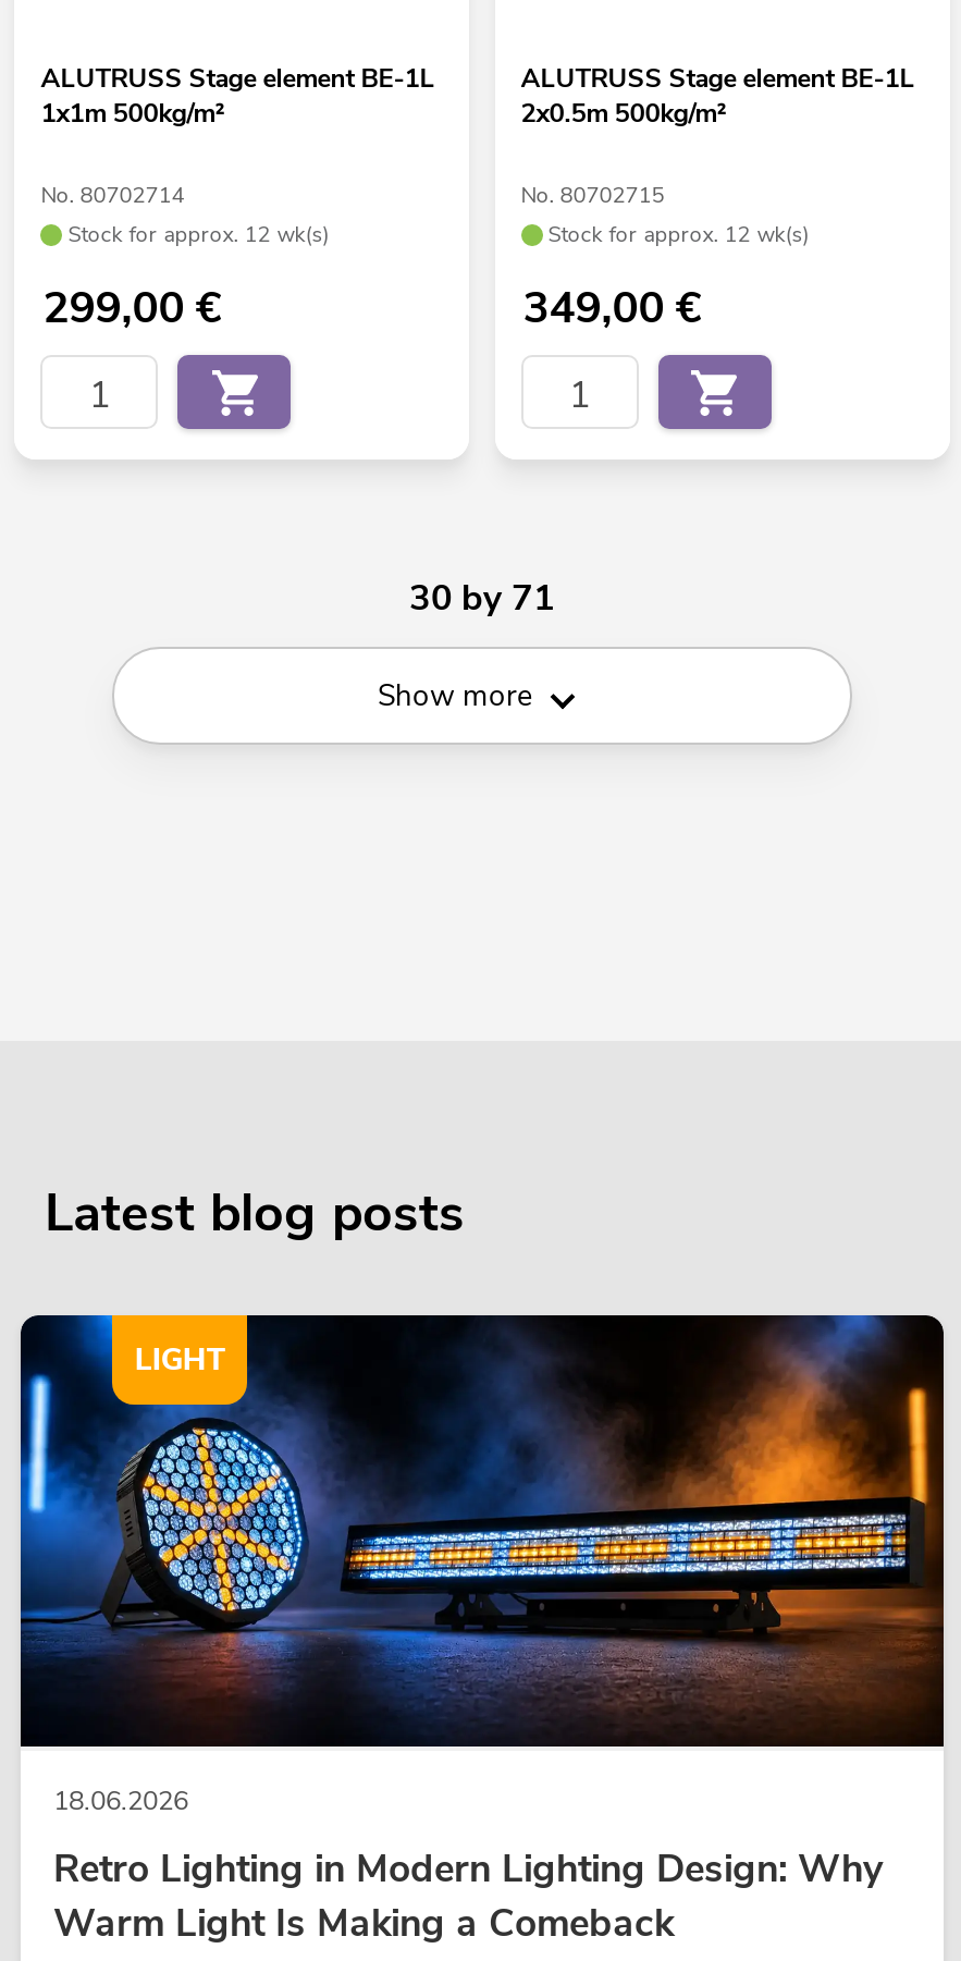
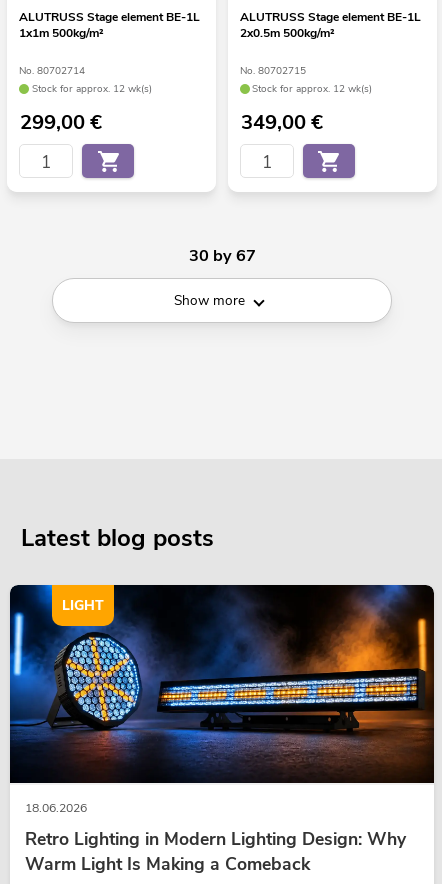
[409,575,555,623] 30 by 71 -> [188,245,255,267] 30 by 67

